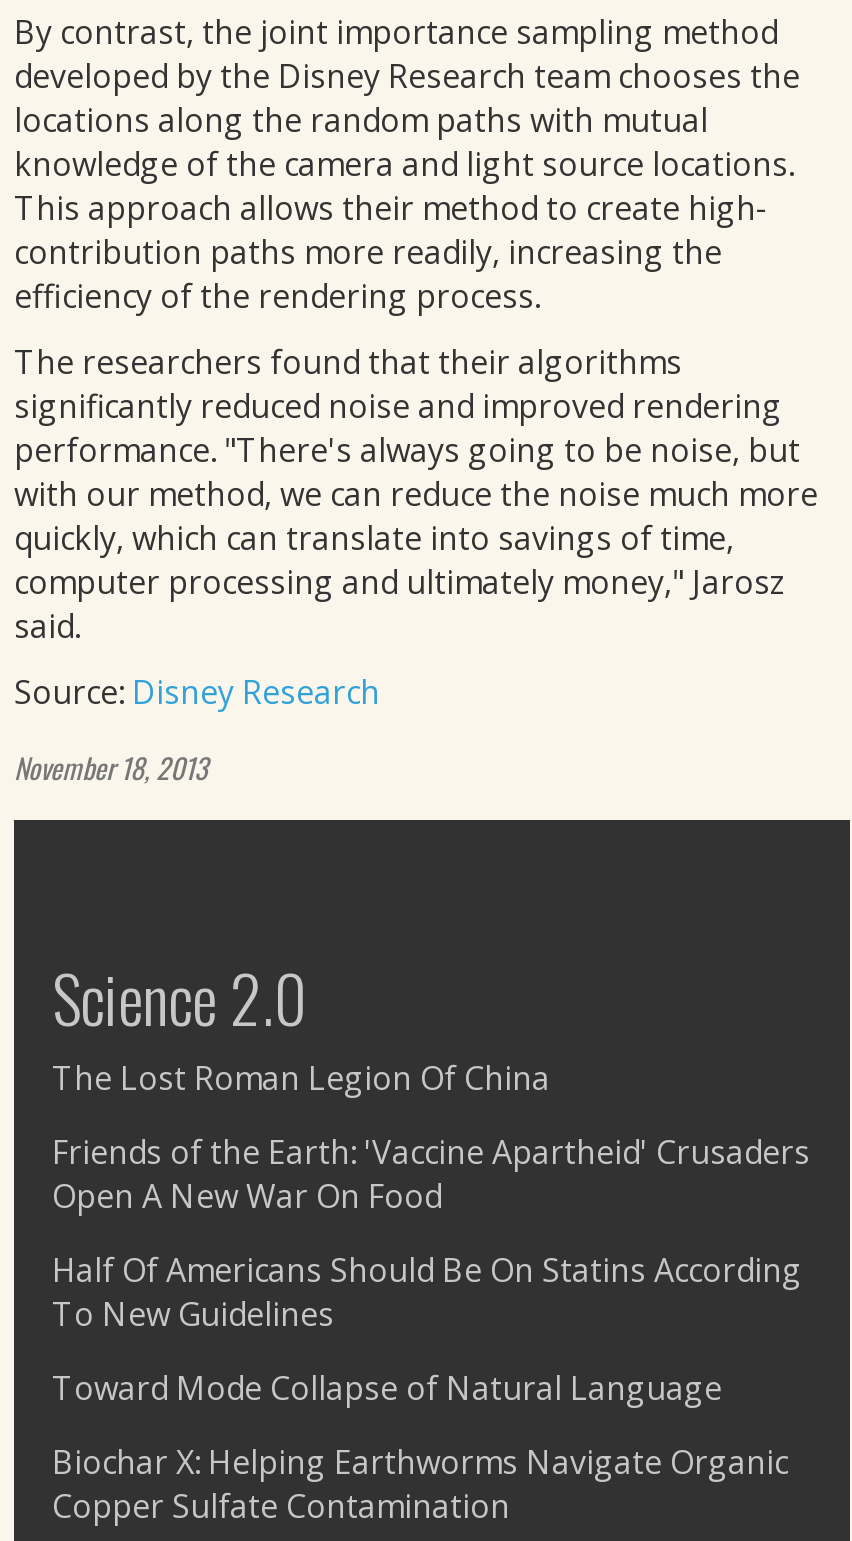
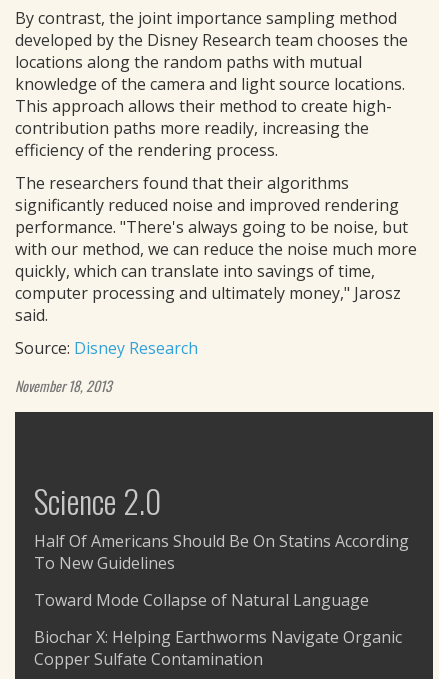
[52,1056,810,1218] The Lost Roman Legion Of China | Friends of the Earth: 'Vaccine Apartheid' Crusaders | Open A New War On Food -> none

